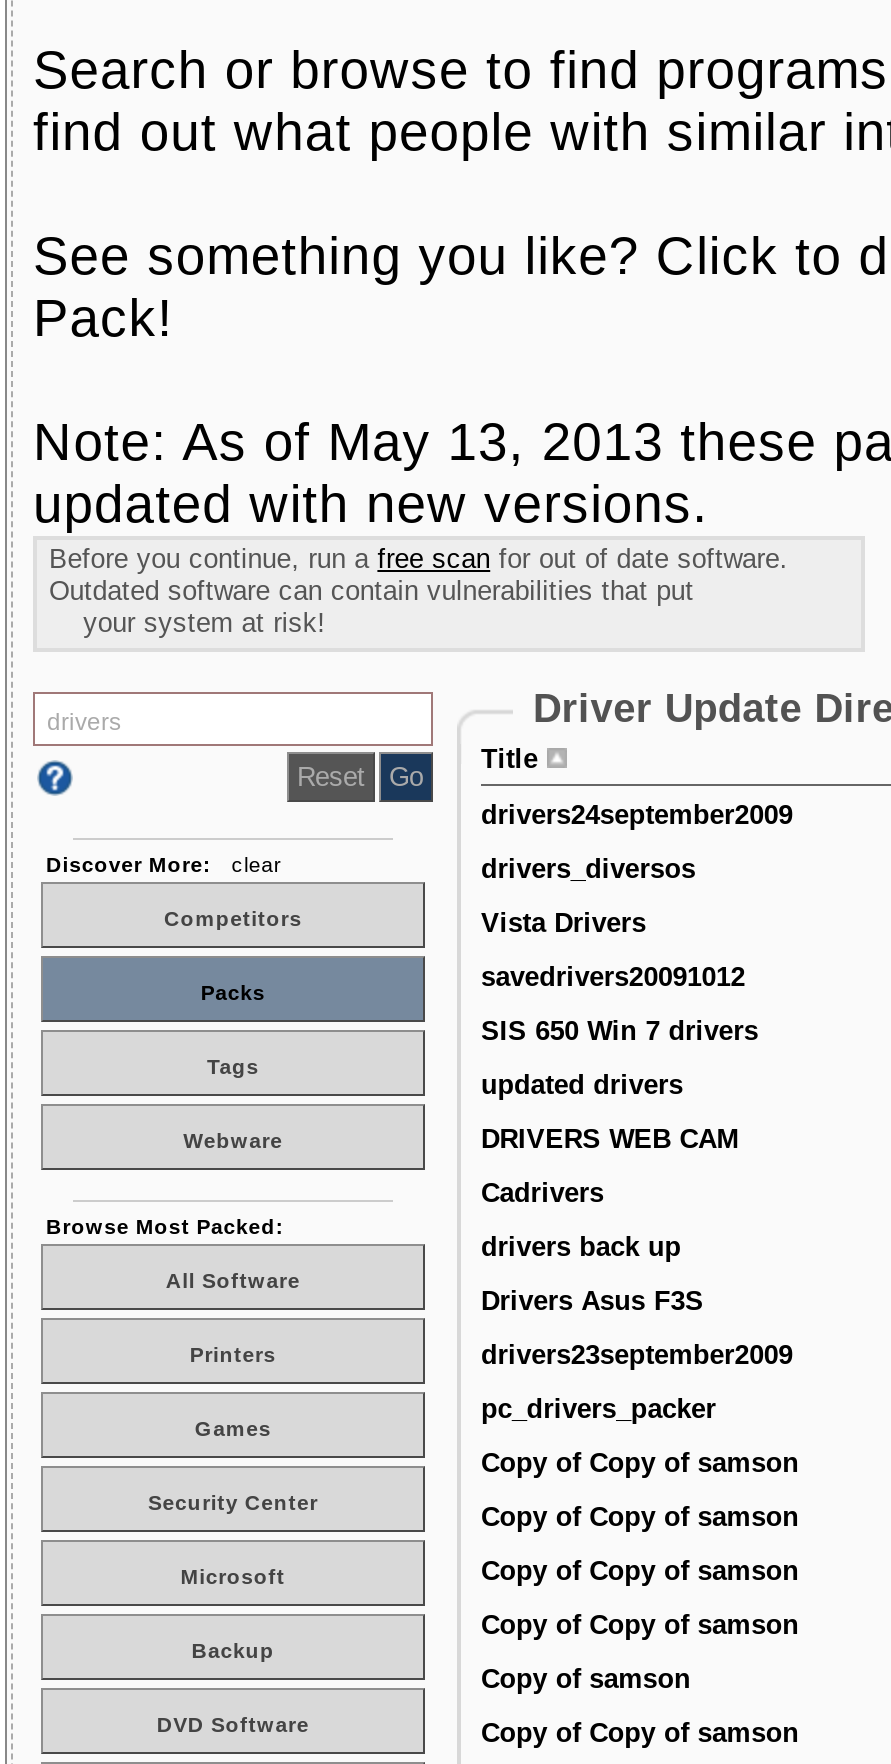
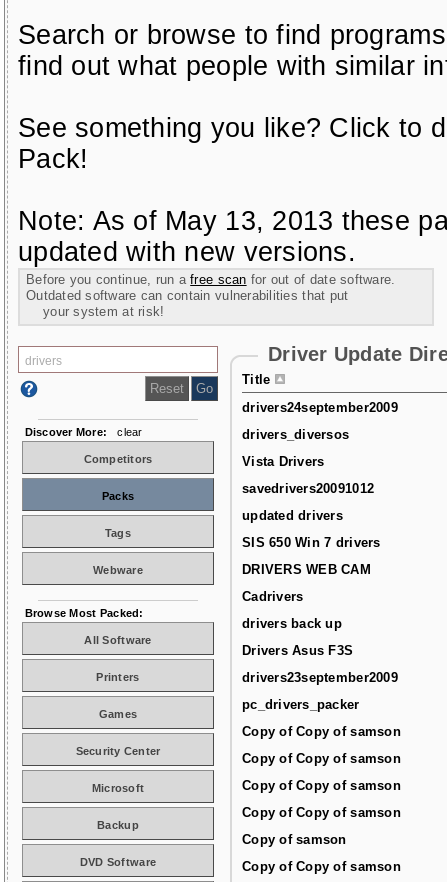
moved [481,1016,758,1046] -> [242,535,381,550]: SIS 650 Win 7 drivers
moved [481,1070,683,1100] -> [242,508,343,523]: updated drivers

